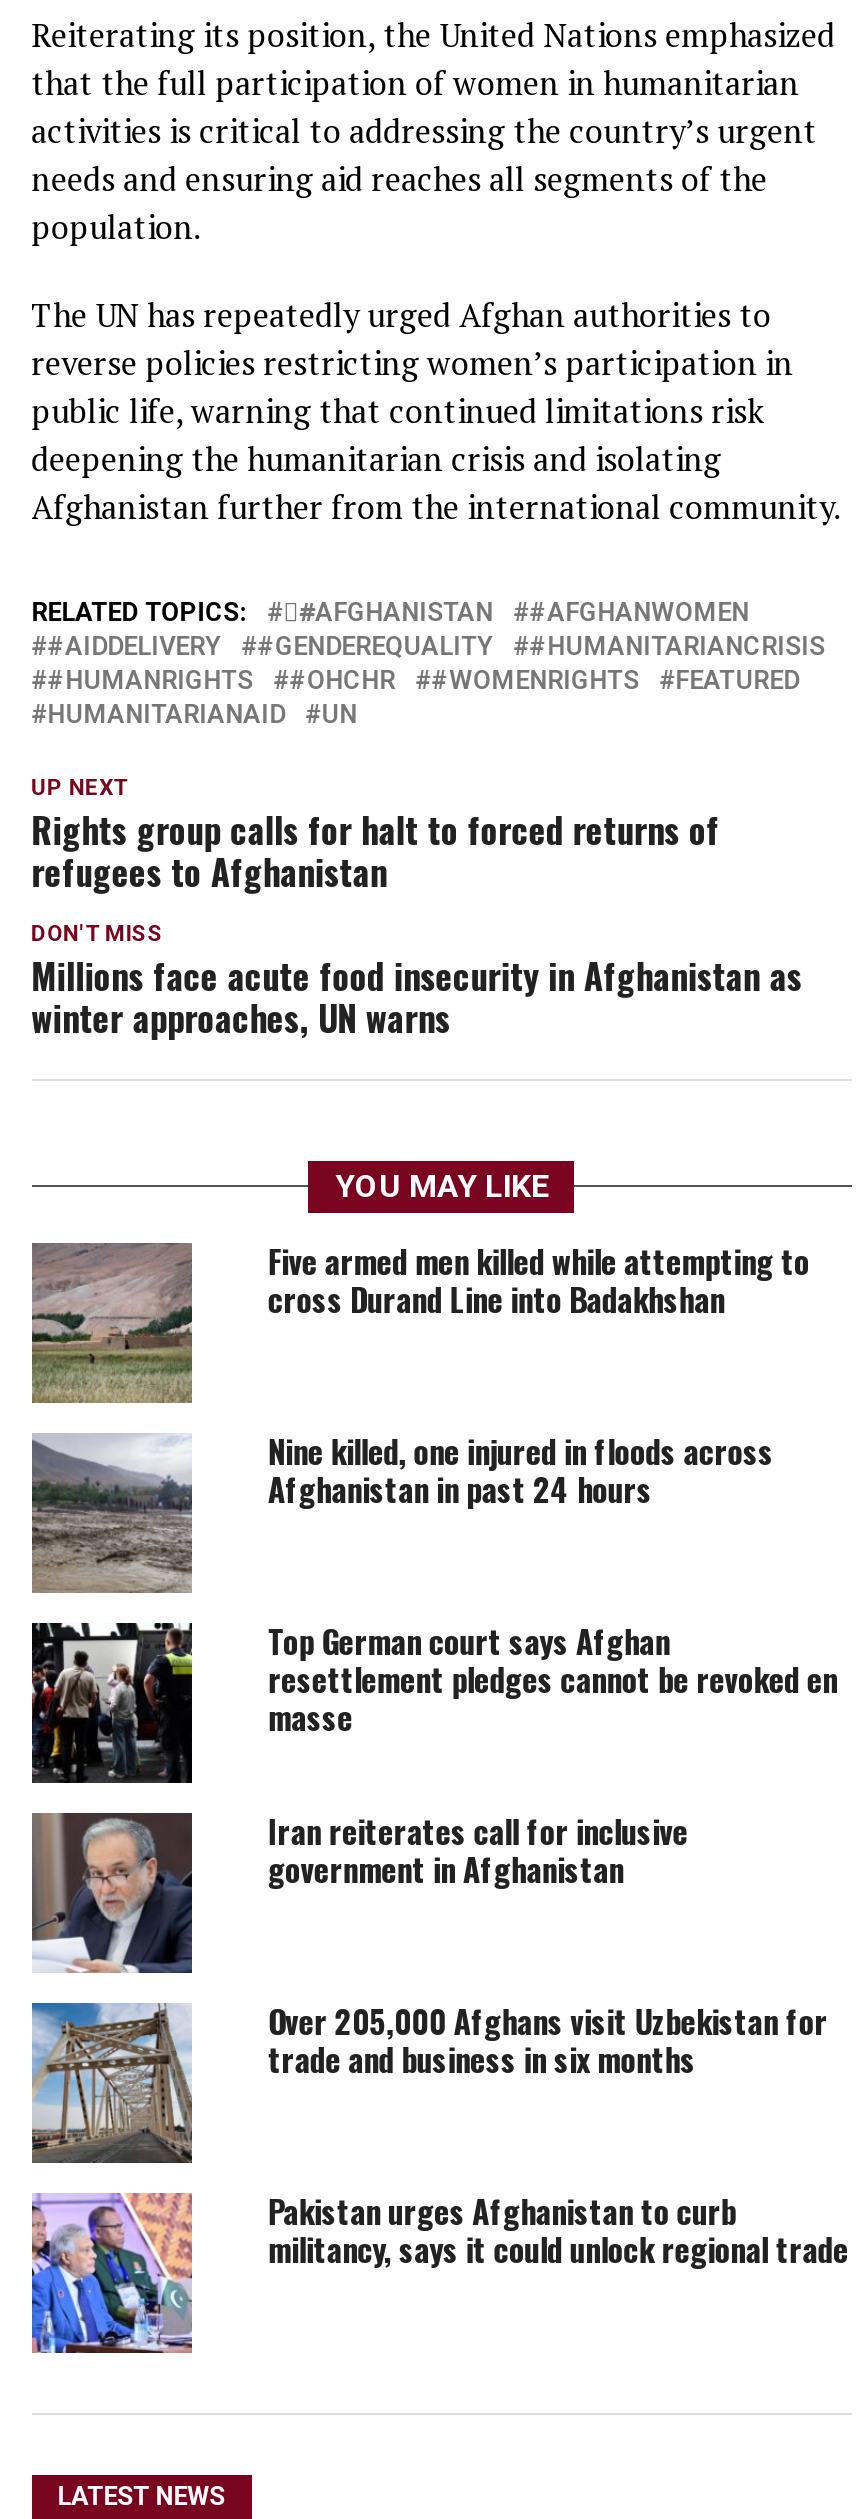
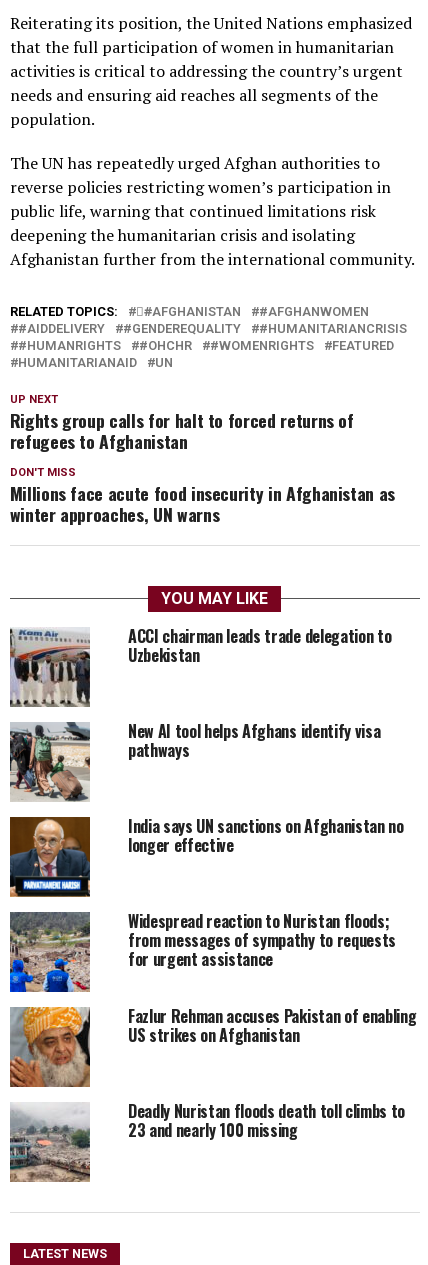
[30,1237,810,1403] [image] | Five armed men killed while attempting to | cross Durand Line into Badakhshan -> [9,624,391,707] [image] | ACCI chairman leads trade delegation to | Uzbekistan
[32,1427,774,1593] [image] | Nine killed, one injured in floods across | Afghanistan in past 24 hours -> [9,719,380,801] [image] | New AI tool helps Afghans identify visa | pathways
[30,1617,838,1785] [image] | Top German court says Afghan | resettlement pledges cannot be revoked en | masse -> [9,814,404,898] [image] | India says UN sanctions on Afghanistan no | longer effective
[30,1807,688,1975] [image] | Iran reiterates call for inclusive | government in Afghanistan -> [9,909,396,993] [image] | Widespread reaction to Nuristan floods; | from messages of sympathy to requests | for urgent assistance
[32,1997,828,2165] [image] | Over 205,000 Afghans visit Uzbekistan for | trade and business in six months -> [9,1004,416,1088] [image] | Fazlur Rehman accuses Pakistan of enabling | US strikes on Afghanistan
[30,2187,848,2355] [image] | Pakistan urges Afghanistan to curb | militancy, says it could unlock regional trade -> [9,1099,405,1183] [image] | Deadly Nuristan floods death toll climbs to | 23 and nearly 100 missing

